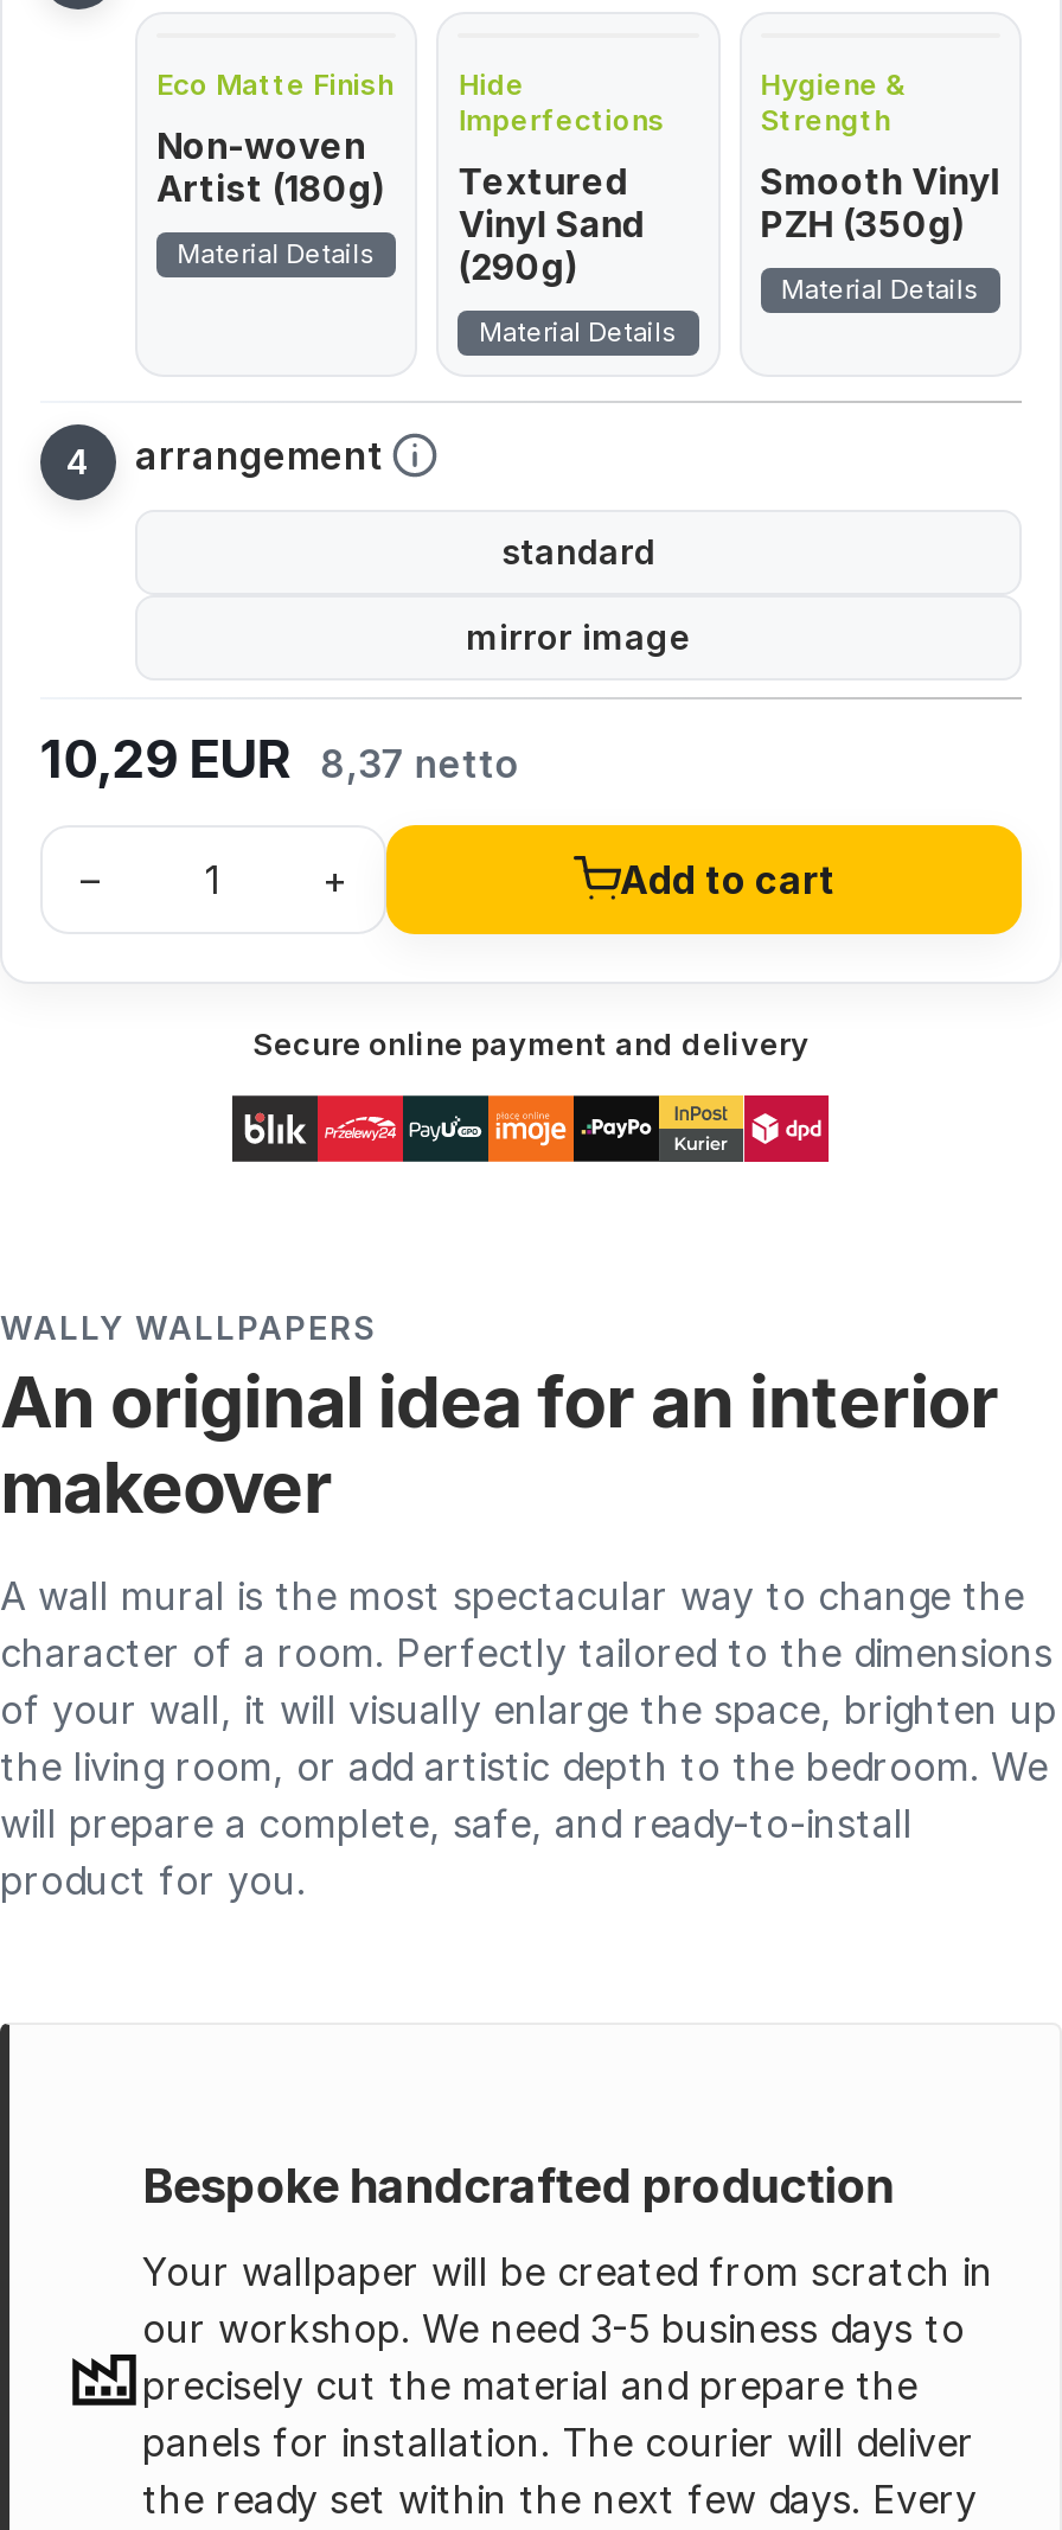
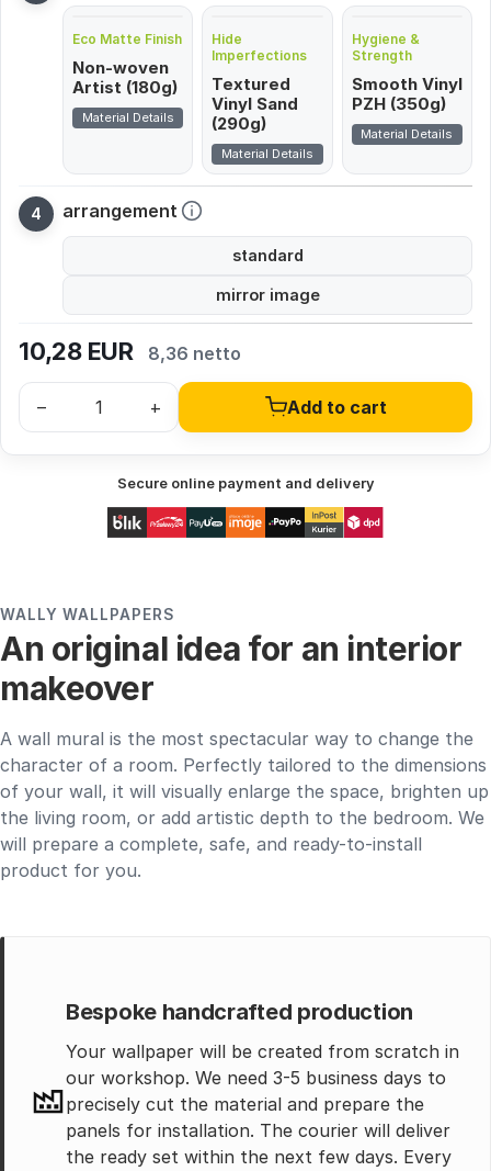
[40,728,519,790] 10,29 EUR 8,37 netto -> [19,337,241,365] 10,28 EUR 8,36 netto

